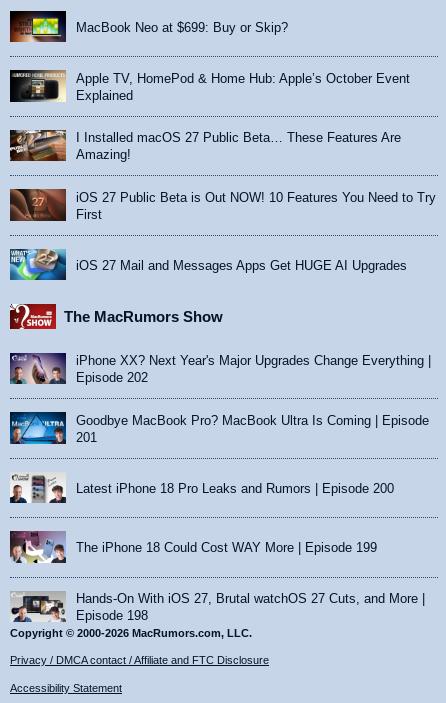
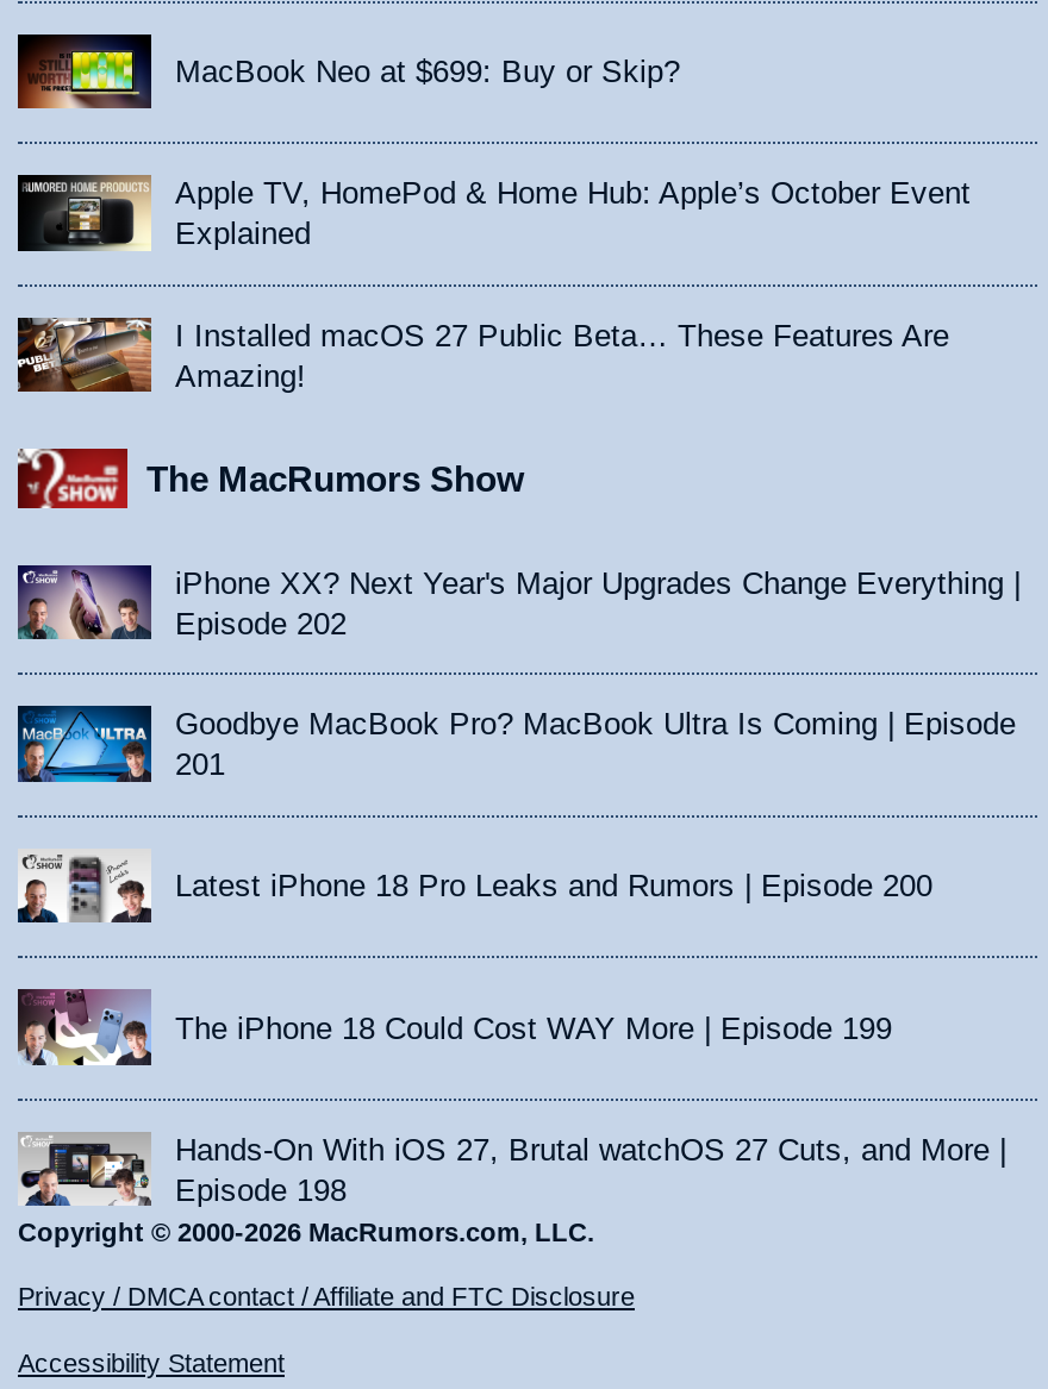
[10,188,436,272] [image] | iOS 27 Public Beta is Out NOW! 10 Features You Need to Try | First | iOS 27 Mail and Messages Apps Get HUGE AI Upgrades -> none
[9,248,66,281] [image] -> none

